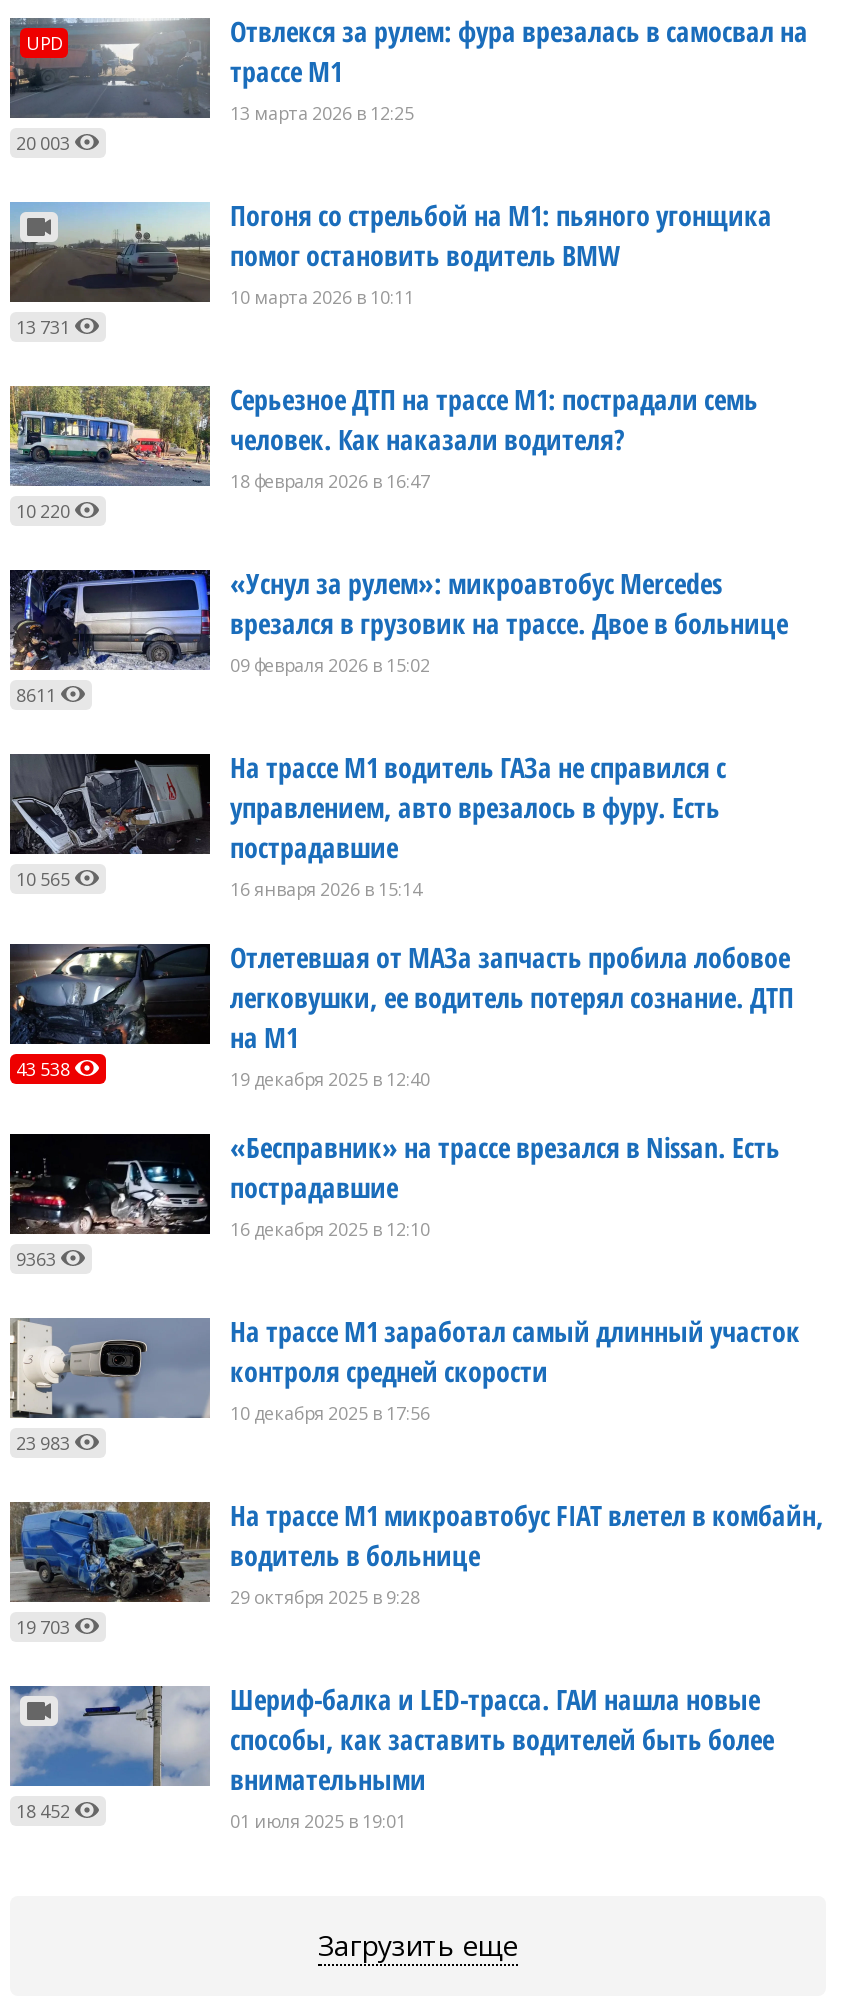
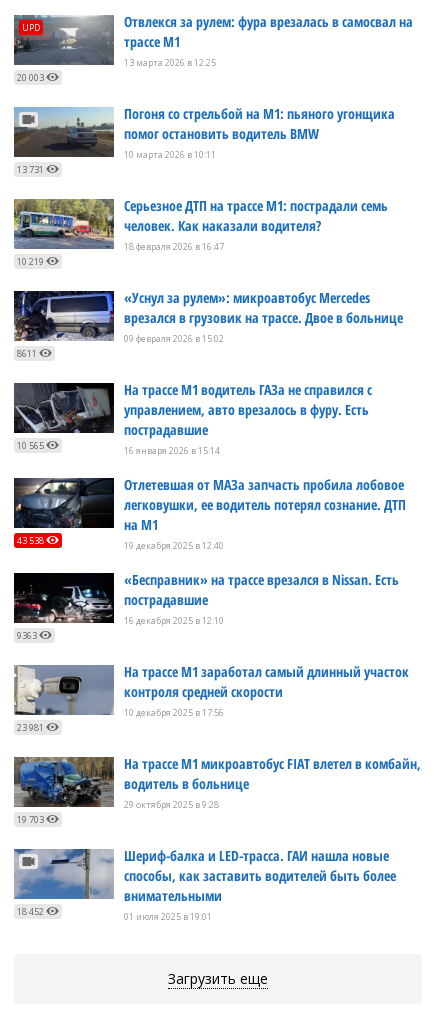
[16,498,74,524] 10 220 -> [17,255,46,268] 10 219
[16,1430,74,1456] 23 983 -> [17,721,46,734] 23 981

